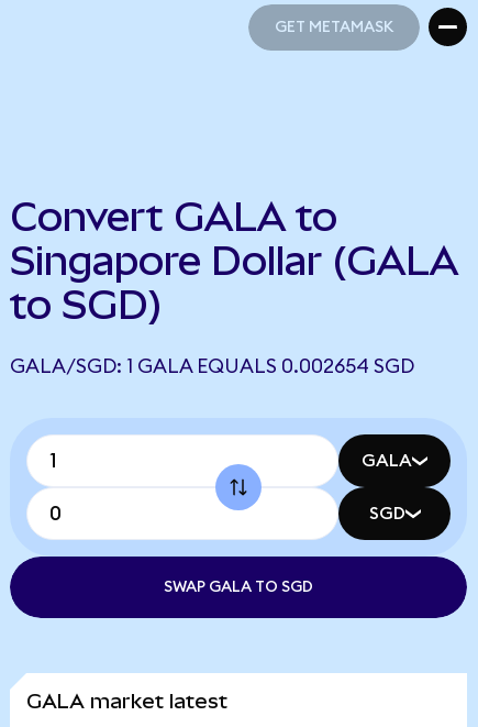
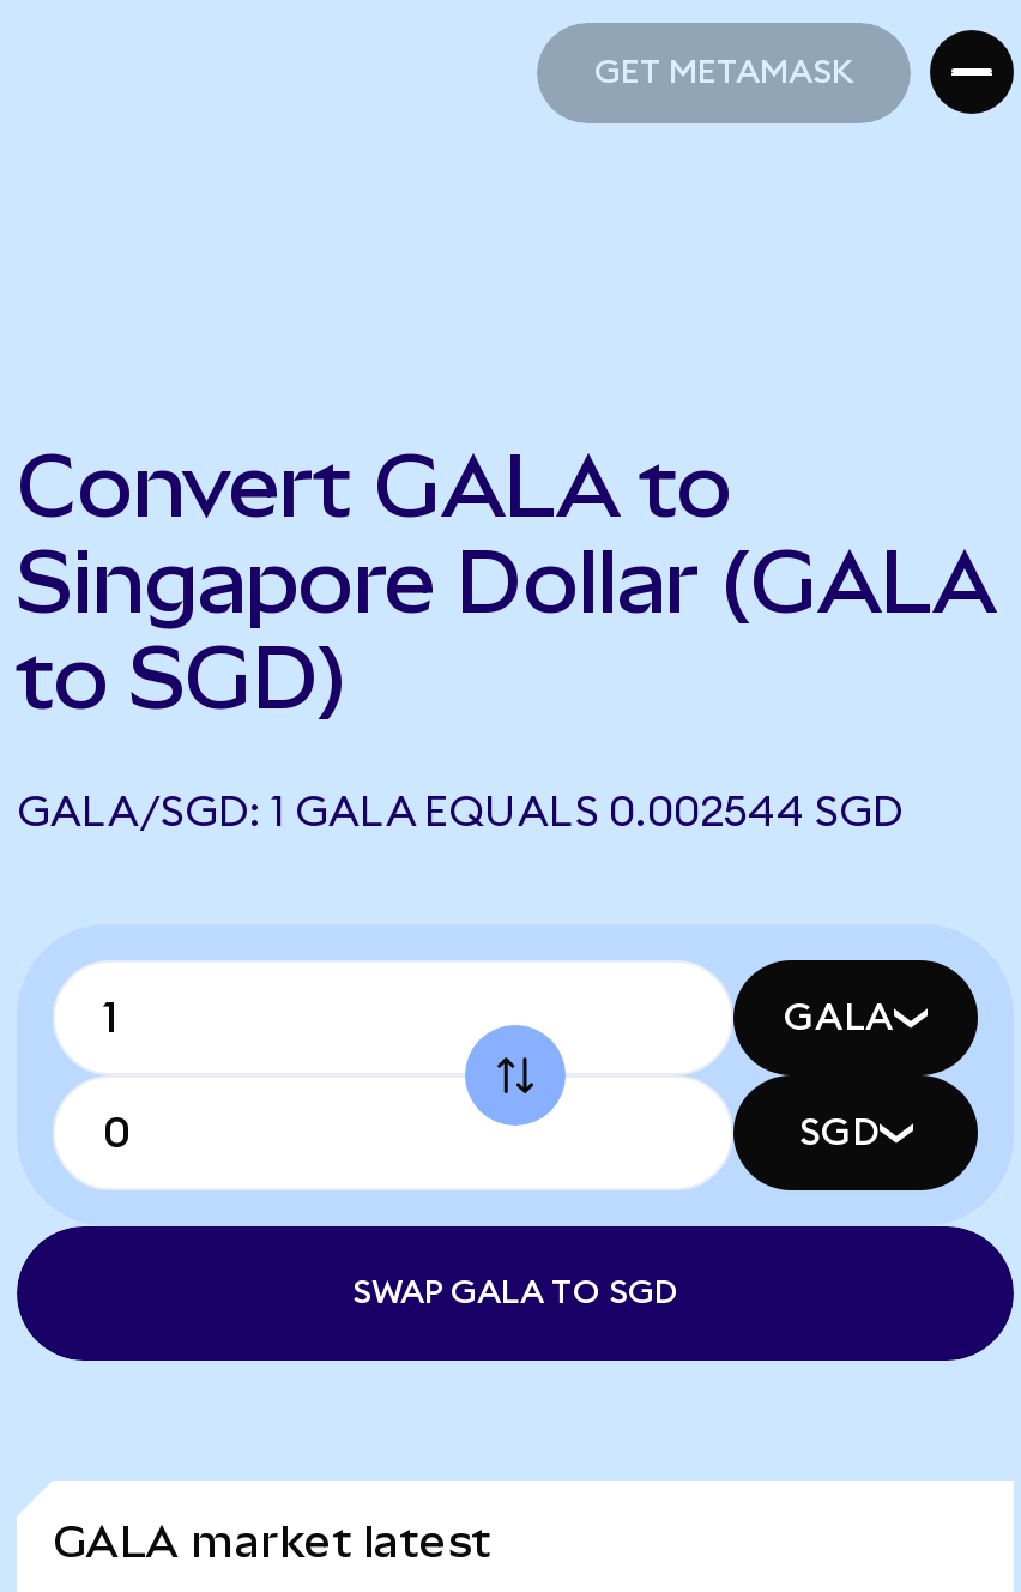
[10,356,414,376] GALA/SGD: 1 GALA EQUALS 0.002654 SGD -> [17,790,904,833] GALA/SGD: 1 GALA EQUALS 0.002544 SGD

